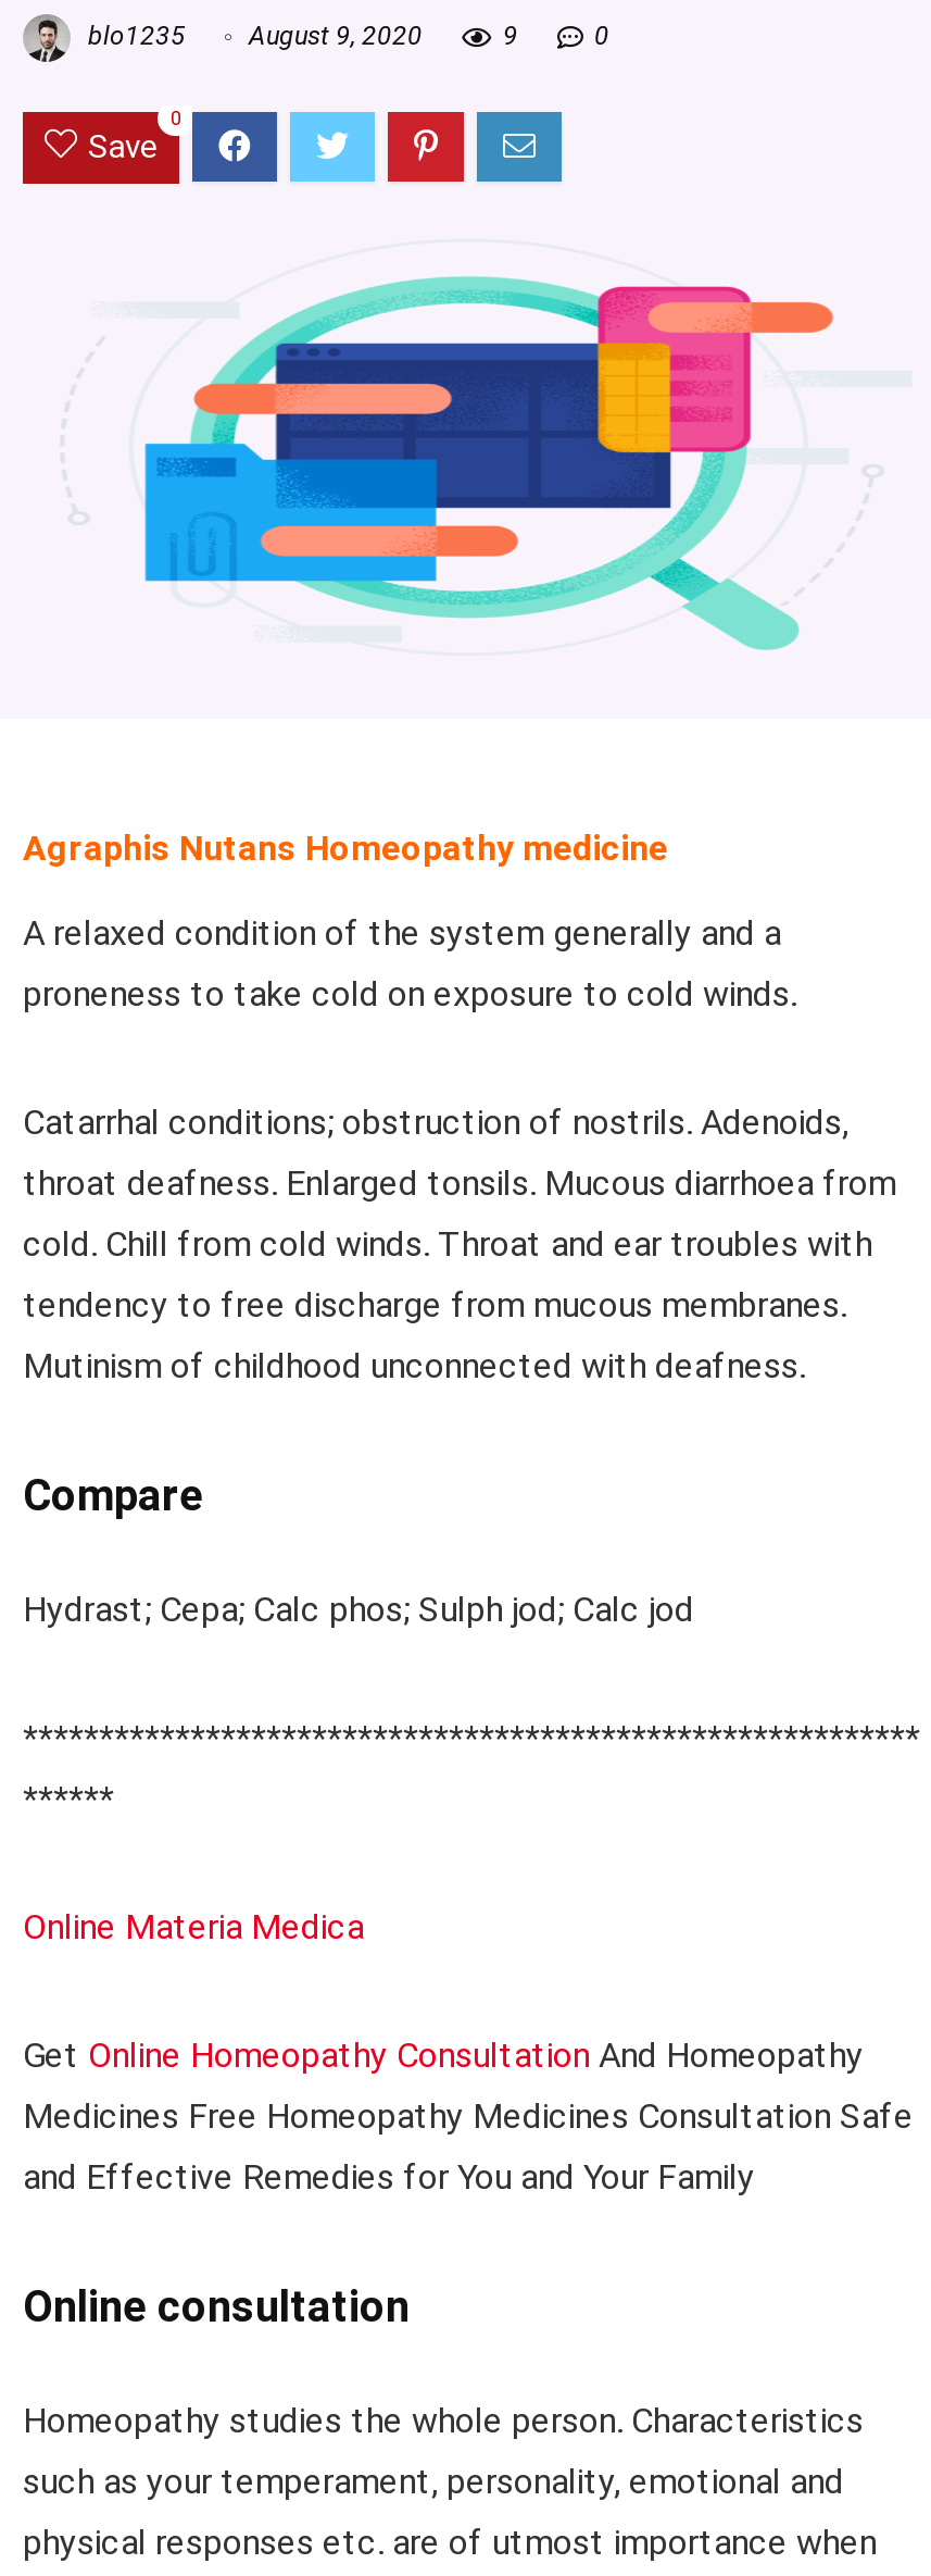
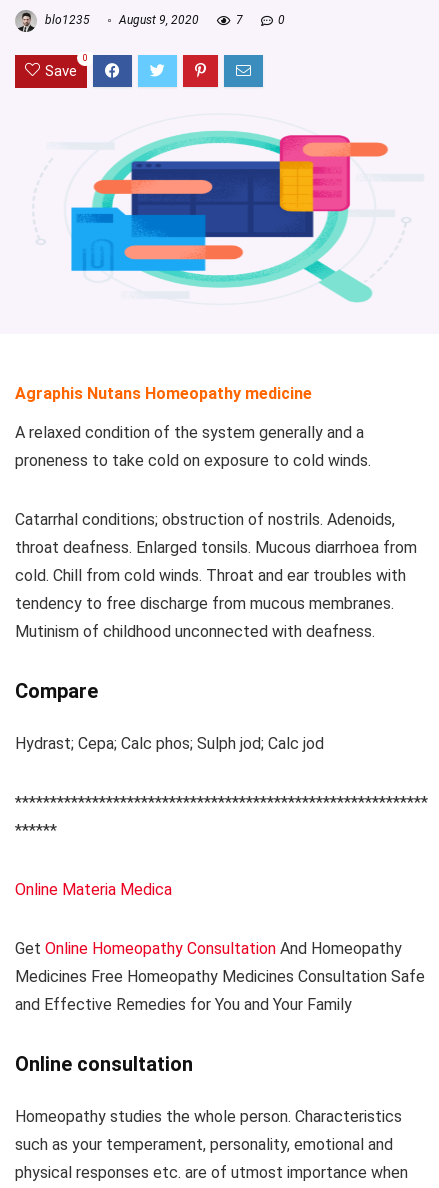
[503,21,518,52] 9 -> [236,13,243,27] 7

